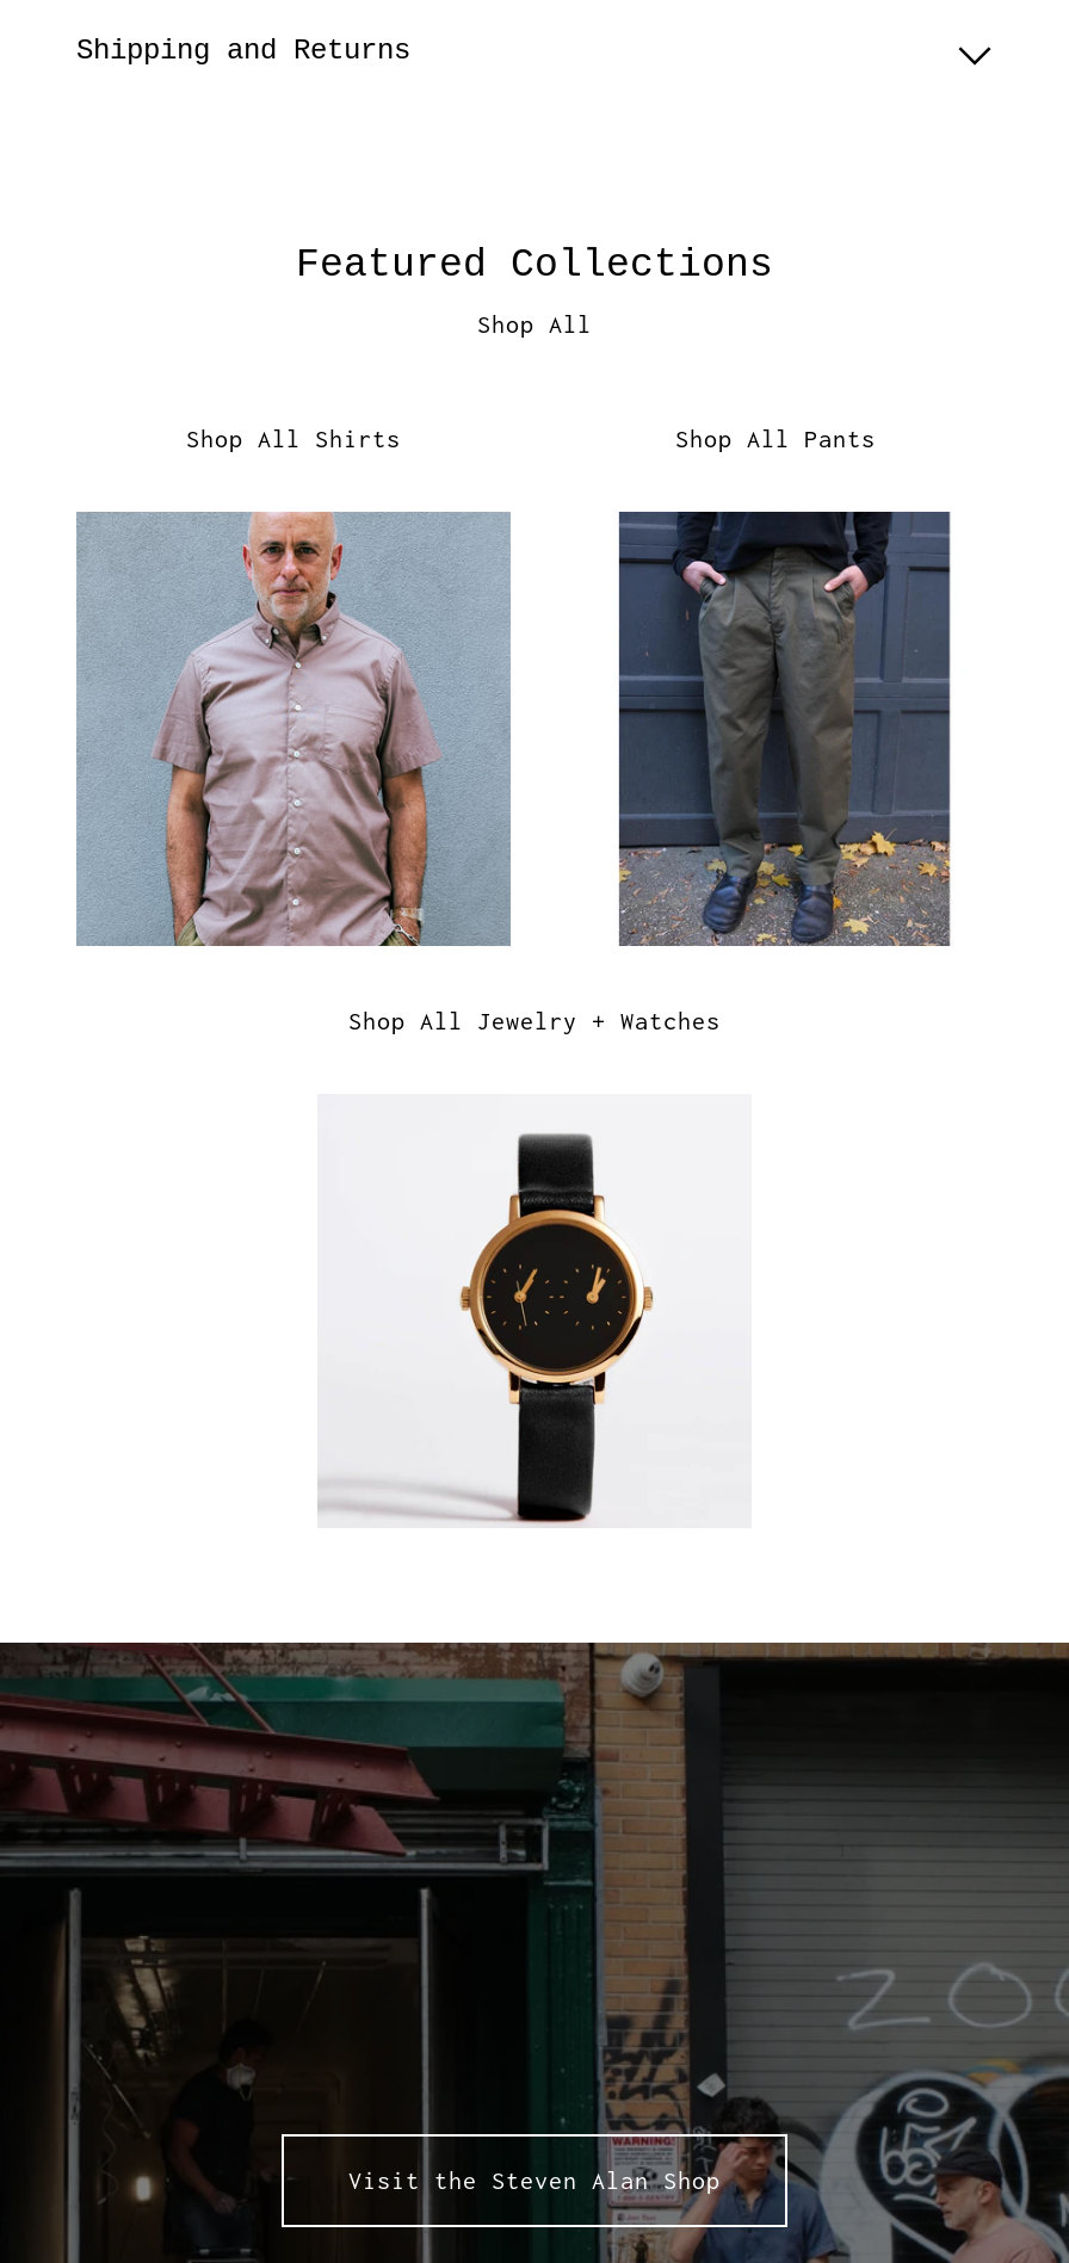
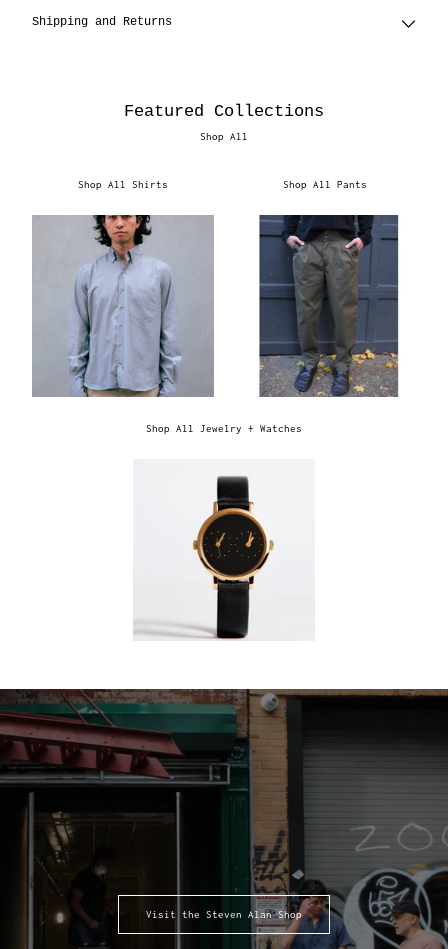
[134,512,432,948] [image] -> [60,214,182,397] [image]

